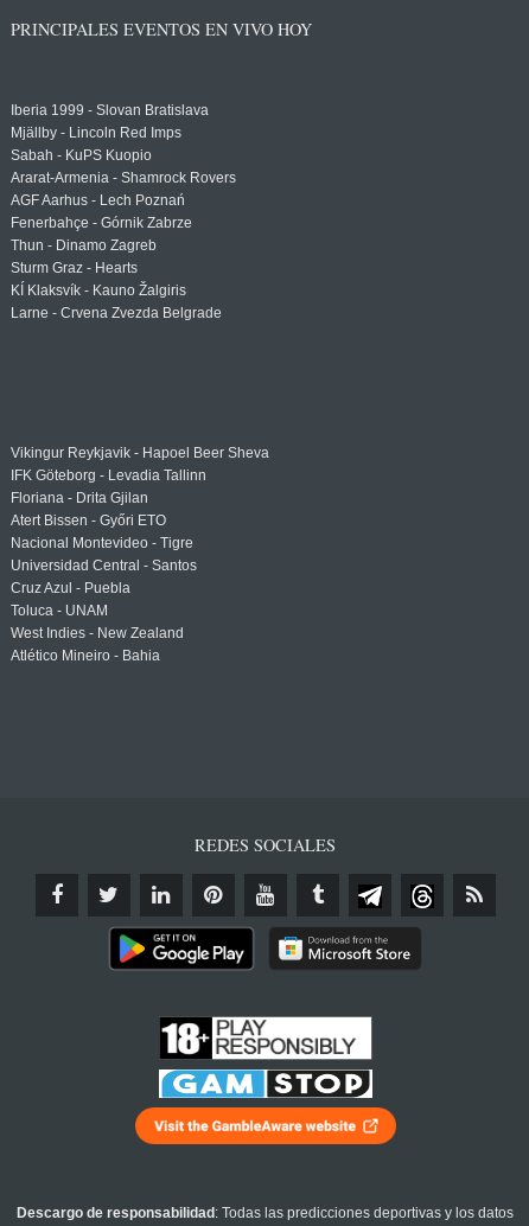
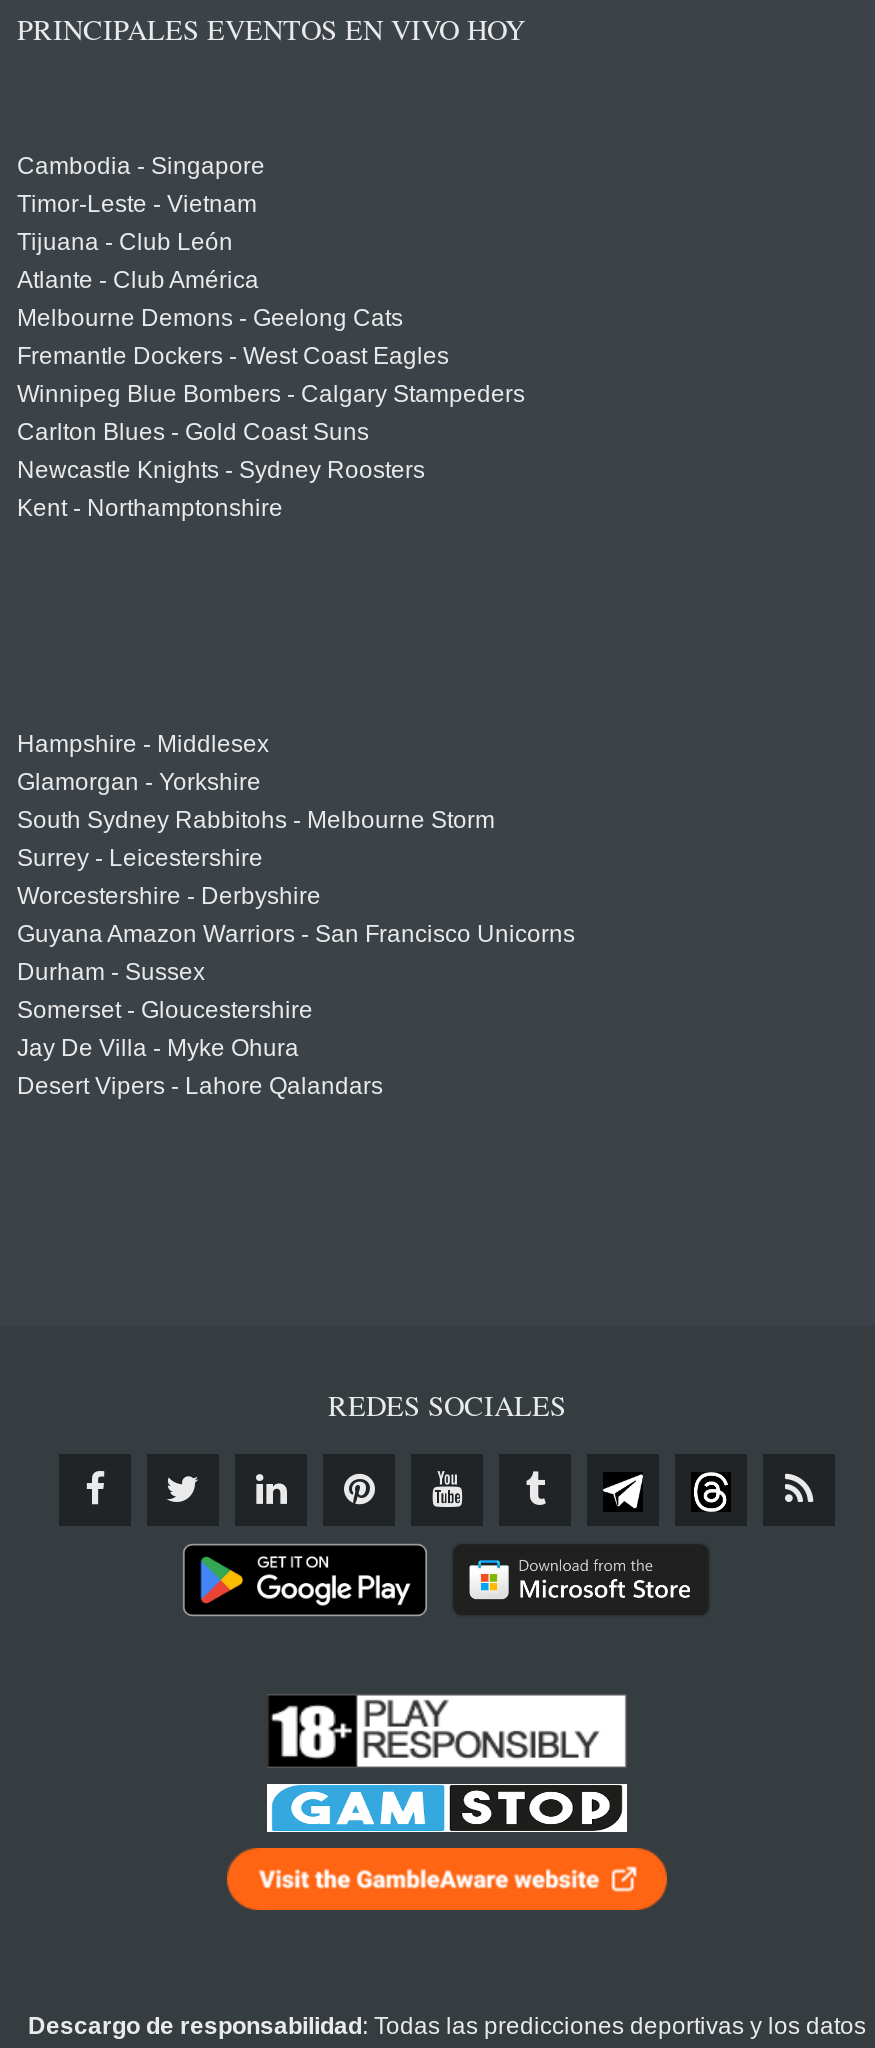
[11,102,236,321] Iberia 1999 - Slovan Bratislava | Mjällby - Lincoln Red Imps | Sabah - KuPS Kuopio | Ararat-Armenia - Shamrock Rovers | AGF Aarhus - Lech Poznań | Fenerbahçe - Górnik Zabrze | Thun - Dinamo Zagreb | Sturm Graz - Hearts | KÍ Klaksvík - Kauno Žalgiris | Larne - Crvena Zvezda Belgrade -> [17,152,525,522] Cambodia - Singapore | Timor-Leste - Vietnam | Tijuana - Club León | Atlante - Club América | Melbourne Demons - Geelong Cats | Fremantle Dockers - West Coast Eagles | Winnipeg Blue Bombers - Calgary Stampeders | Carlton Blues - Gold Coast Suns | Newcastle Knights - Sydney Roosters | Kent - Northamptonshire
[11,445,269,664] Vikingur Reykjavik - Hapoel Beer Sheva | IFK Göteborg - Levadia Tallinn | Floriana - Drita Gjilan | Atert Bissen - Győri ETO | Nacional Montevideo - Tigre | Universidad Central - Santos | Cruz Azul - Puebla | Toluca - UNAM | West Indies - New Zealand | Atlético Mineiro - Bahia -> [17,730,575,1100] Hampshire - Middlesex | Glamorgan - Yorkshire | South Sydney Rabbitohs - Melbourne Storm | Surrey - Leicestershire | Worcestershire - Derbyshire | Guyana Amazon Warriors - San Francisco Unicorns | Durham - Sussex | Somerset - Gloucestershire | Jay De Villa - Myke Ohura | Desert Vipers - Lahore Qalandars

